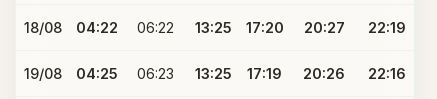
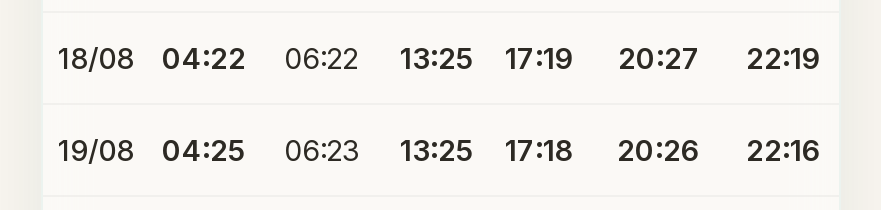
[23,19,405,36] 18/08 04:22 06:22 13:25 17:20 20:27 22:19 -> [58,41,822,75] 18/08 04:22 06:22 13:25 17:19 20:27 22:19
[23,65,405,82] 19/08 04:25 06:23 13:25 17:19 20:26 22:16 -> [58,133,822,167] 19/08 04:25 06:23 13:25 17:18 20:26 22:16

